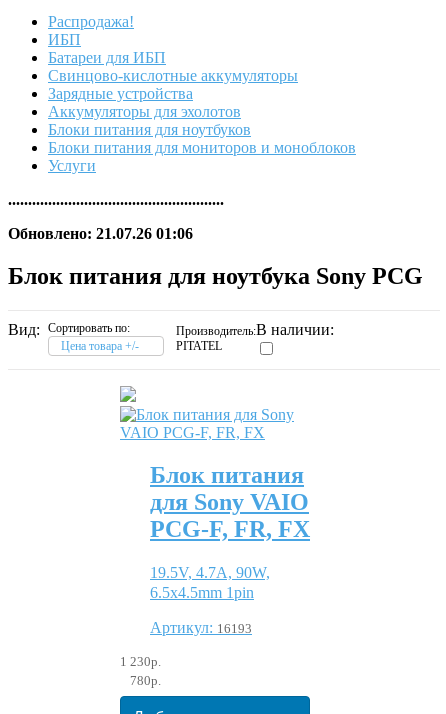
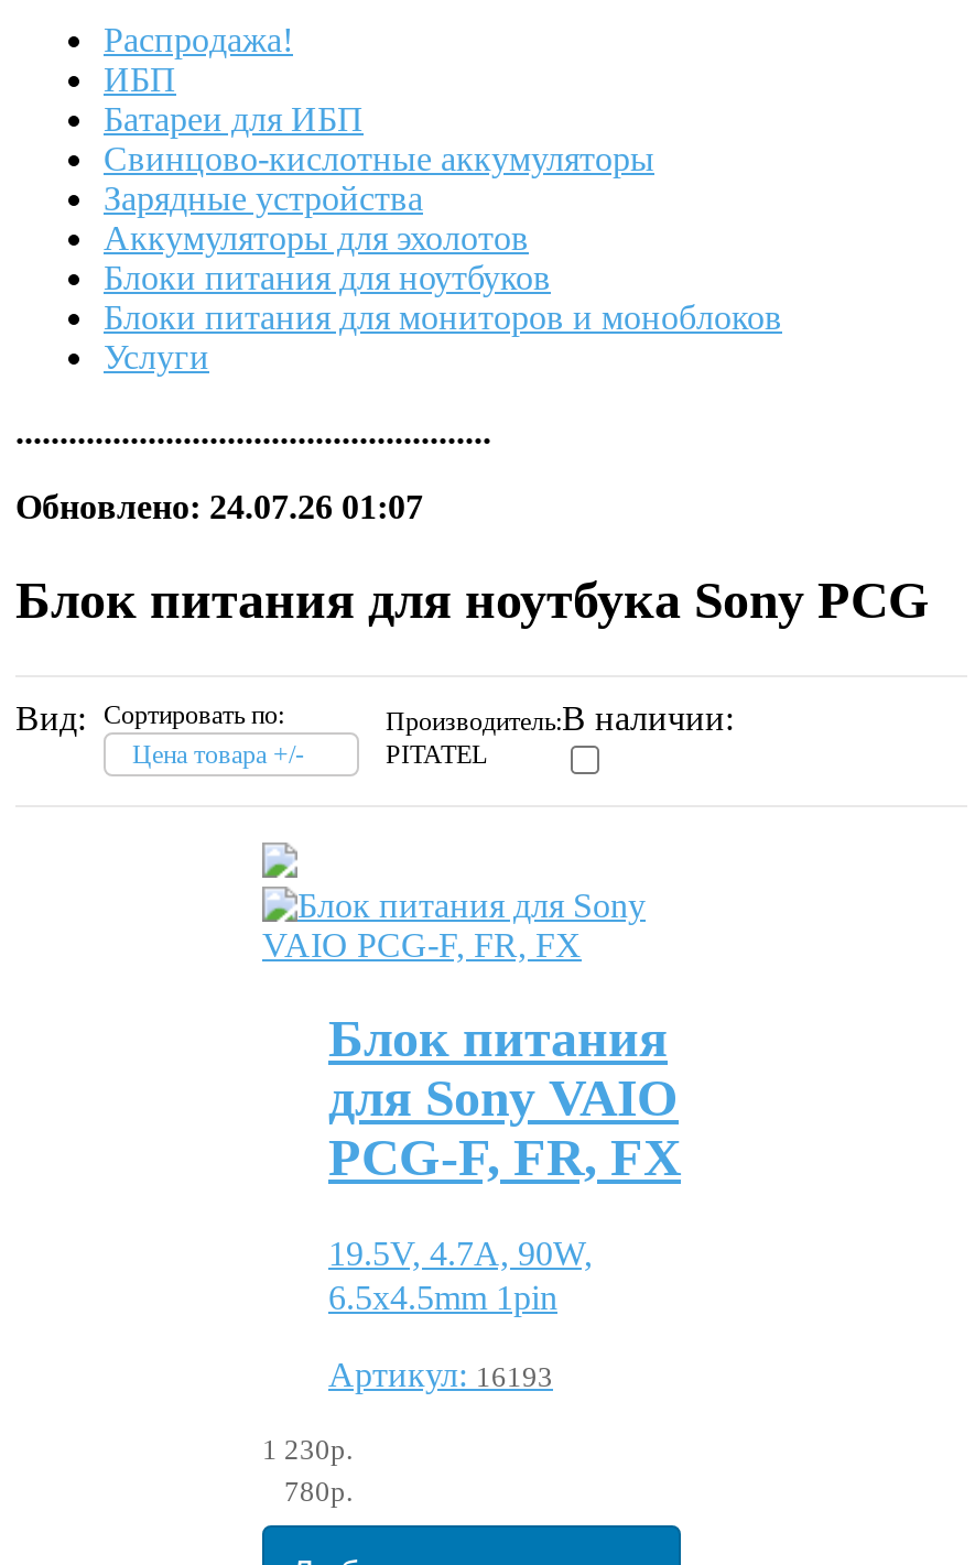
[8,225,193,242] Обновлено: 21.07.26 01:06 -> [15,488,423,525] Обновлено: 24.07.26 01:07

